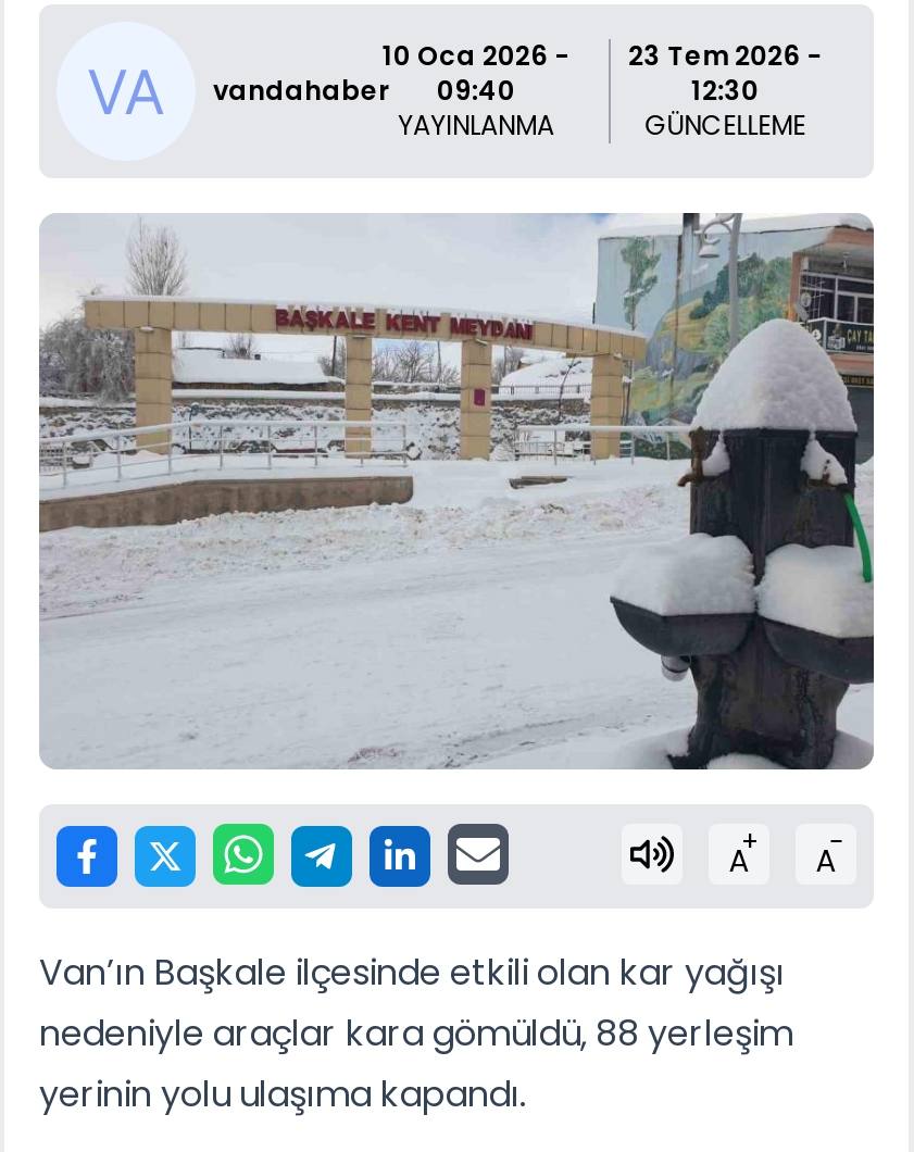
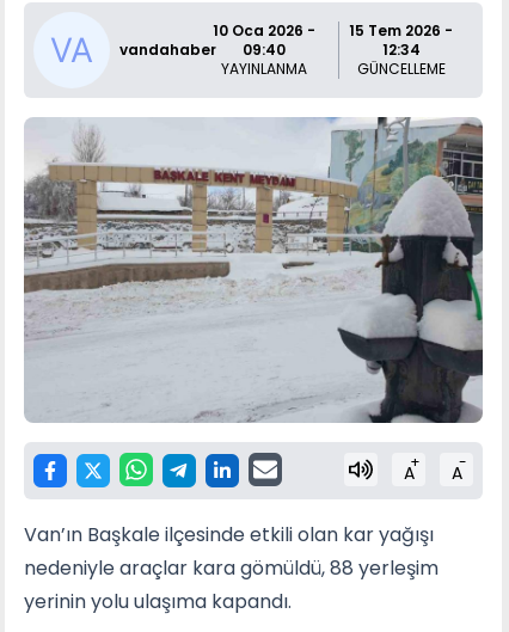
[383,37,822,74] 10 Oca 2026 - 23 Tem 2026 - -> [213,20,453,41] 10 Oca 2026 - 15 Tem 2026 -
[691,72,759,109] 12:30 -> [382,39,420,60] 12:34

